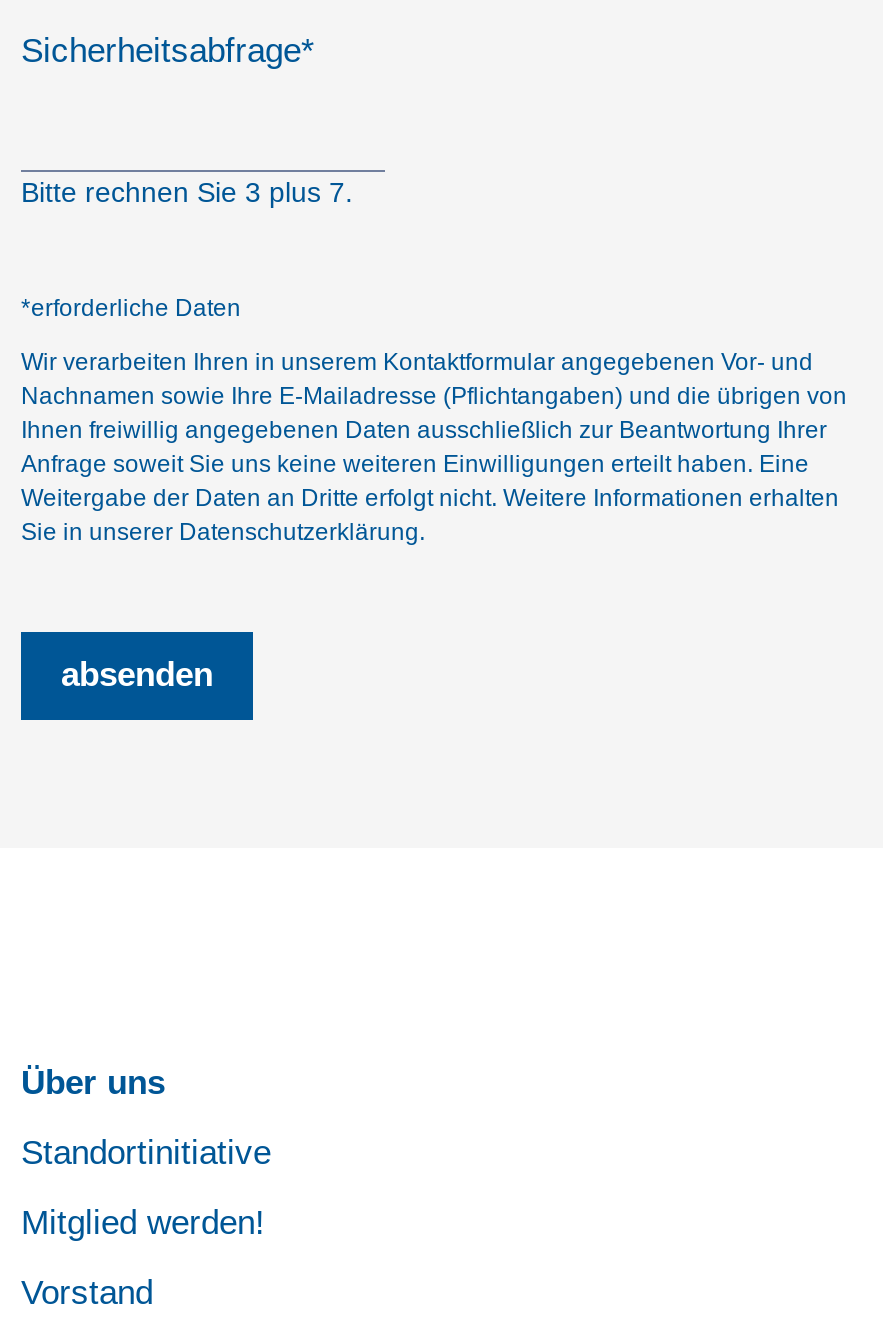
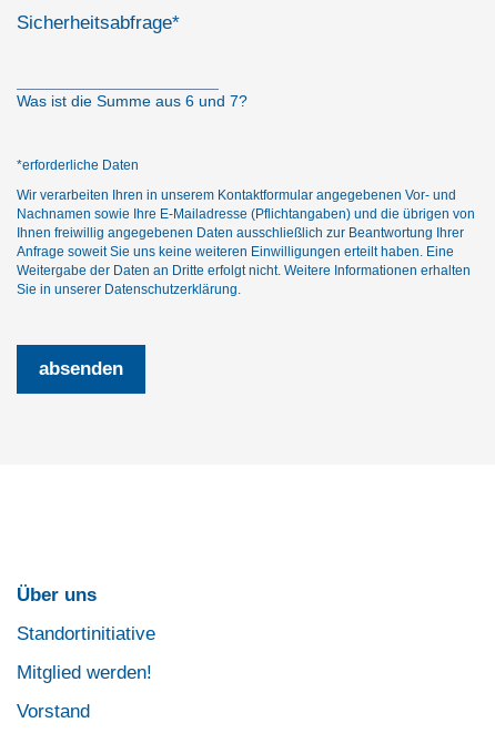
[21,176,353,208] Bitte rechnen Sie 3 plus 7. -> [17,92,247,110] Was ist die Summe aus 6 und 7?

